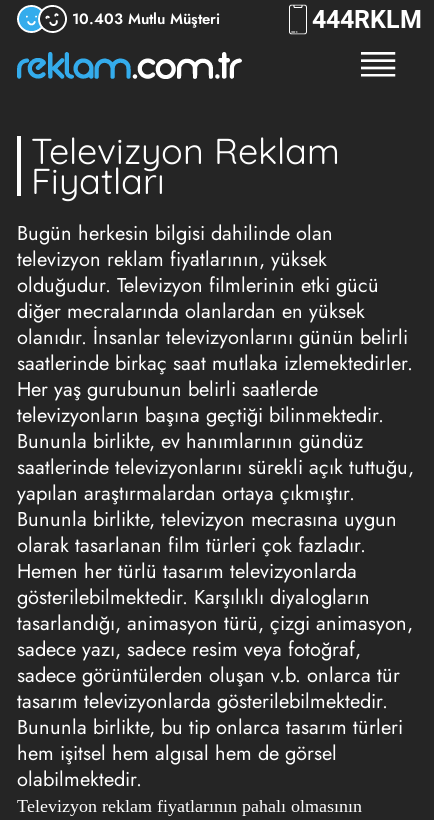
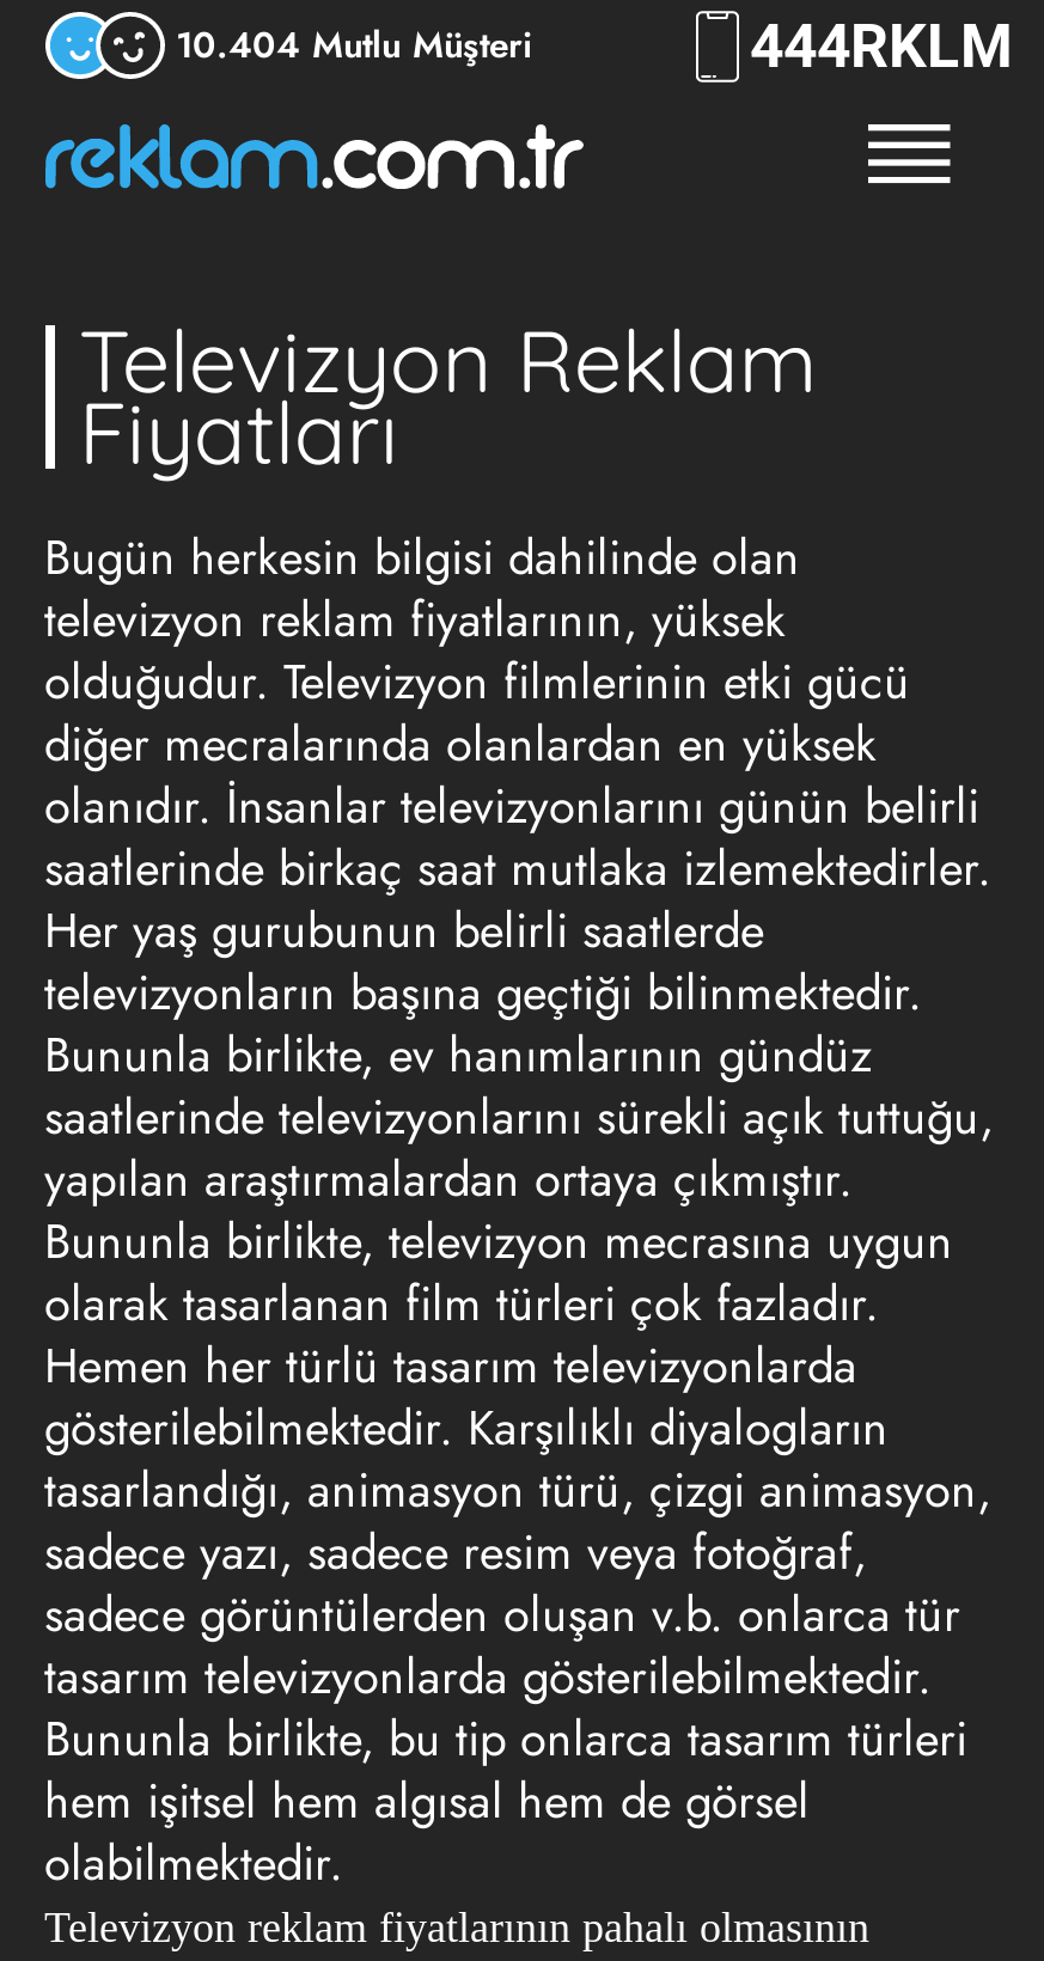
[71,7,219,29] 10.403 Mutlu Müşteri -> [176,18,532,71] 10.404 Mutlu Müşteri

